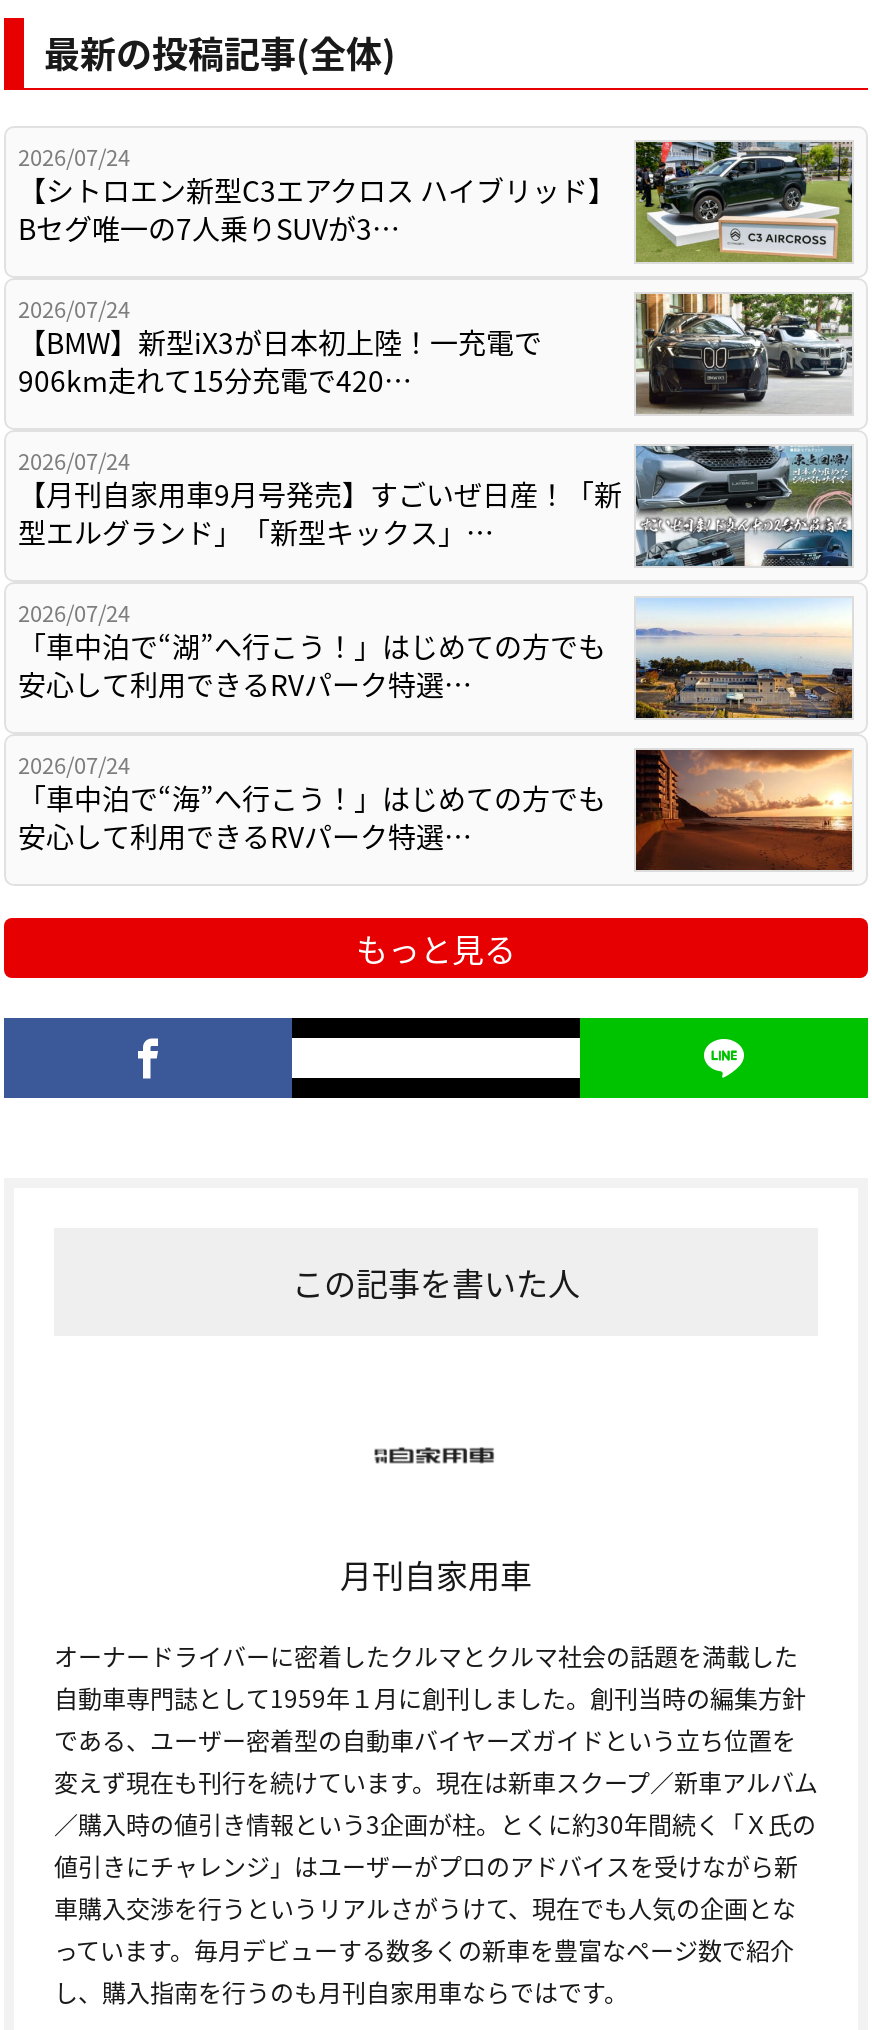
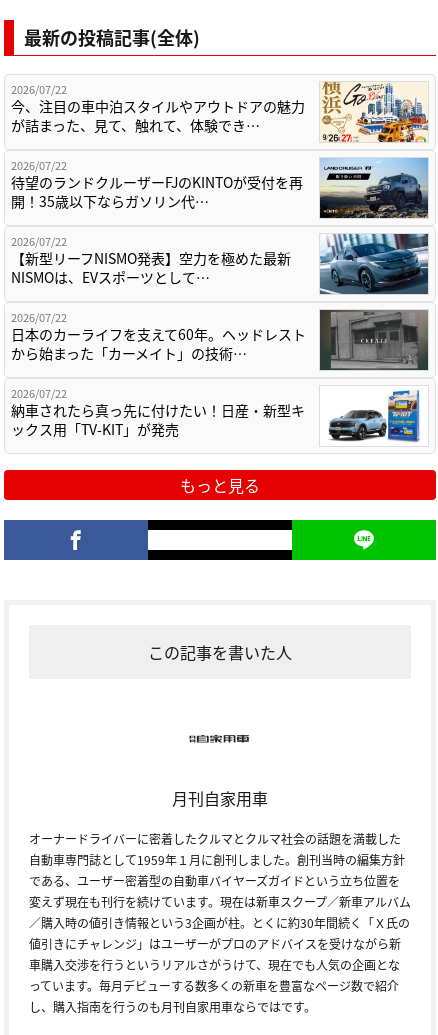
[18,140,854,264] [image] | 2026/07/24 | 【シトロエン新型C3エアクロス ハイブリッド】 | Bセグ唯一の7人乗りSUVが3… -> [11,81,428,143] [image] | 2026/07/22 | 今、注目の車中泊スタイルやアウトドアの魅力 | が詰まった、見て、触れて、体験でき…
[18,292,542,400] 2026/07/24 | 【BMW】新型iX3が日本初上陸！一充電で | 906km走れて15分充電で420… -> [11,157,303,211] 2026/07/22 | 待望のランドクルーザーFJのKINTOが受付を再 | 開！35歳以下ならガソリン代…
[634,292,854,412] [image] -> [319,157,429,219] [image]
[18,444,854,566] [image] | 2026/07/24 | 【月刊自家用車9月号発売】すごいぜ日産！「新 | 型エルグランド」「新型キックス」… -> [11,233,429,295] [image] | 2026/07/22 | 【新型リーフNISMO発表】空力を極めた最新 | NISMOは、EVスポーツとして…
[18,596,852,720] [image] | 2026/07/24 | 「車中泊で“湖”へ行こう！」はじめての方でも | 安心して利用できるRVパーク特選… -> [11,309,429,371] [image] | 2026/07/22 | 日本のカーライフを支えて60年。ヘッドレスト | から始まった「カーメイト」の技術…
[18,748,854,872] [image] | 2026/07/24 | 「車中泊で“海”へ行こう！」はじめての方でも | 安心して利用できるRVパーク特選… -> [11,385,428,446] [image] | 2026/07/22 | 納車されたら真っ先に付けたい！日産・新型キ | ックス用「TV-KIT」が発売

